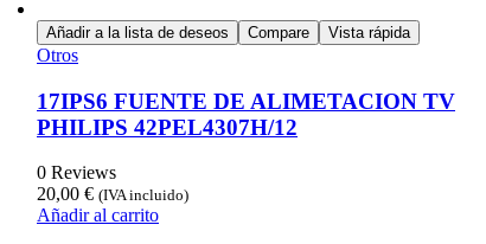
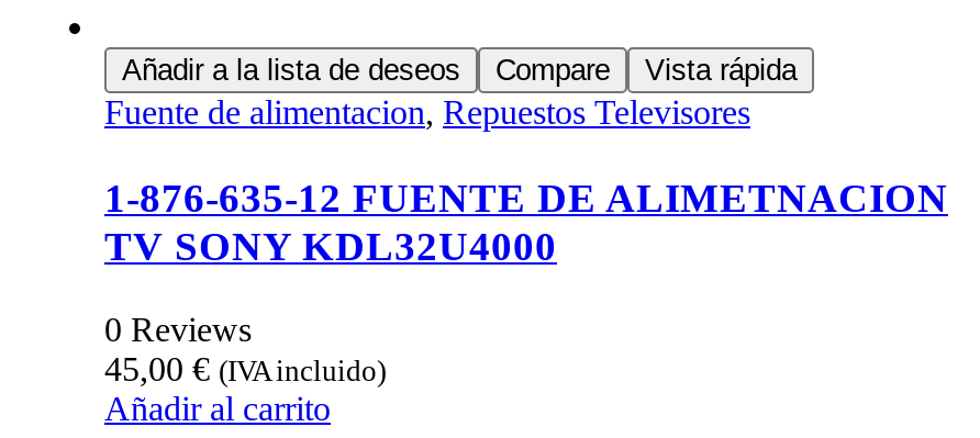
[37,45,78,65] Otros -> [104,93,750,130] Fuente de alimentacion,Repuestos Televisores
[37,88,455,139] 17IPS6 FUENTE DE ALIMETACION TV | PHILIPS 42PEL4307H/12 -> [104,173,948,268] 1-876-635-12 FUENTE DE ALIMETNACION | TV SONY KDL32U4000
[37,184,188,204] 20,00 € (IVA incluido) -> [104,351,386,388] 45,00 € (IVA incluido)

